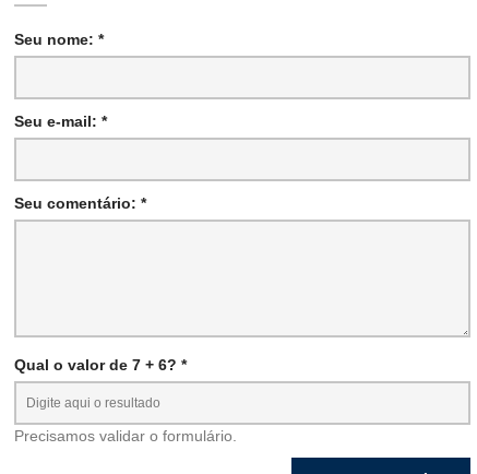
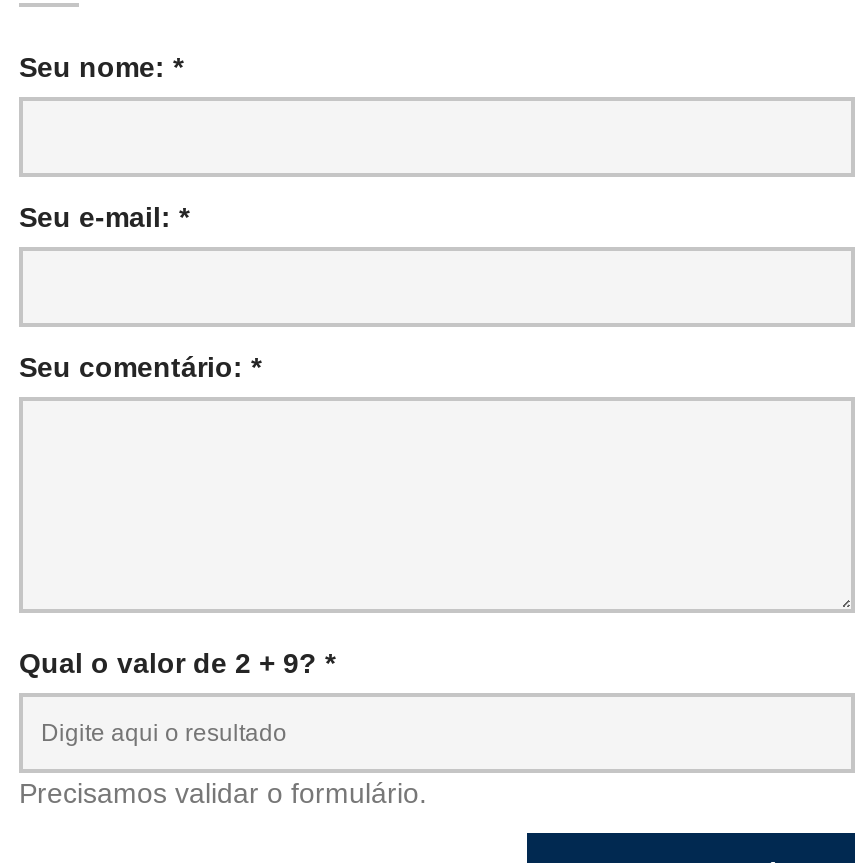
[14,356,187,373] Qual o valor de 7 + 6? * -> [19,647,335,679] Qual o valor de 2 + 9? *

